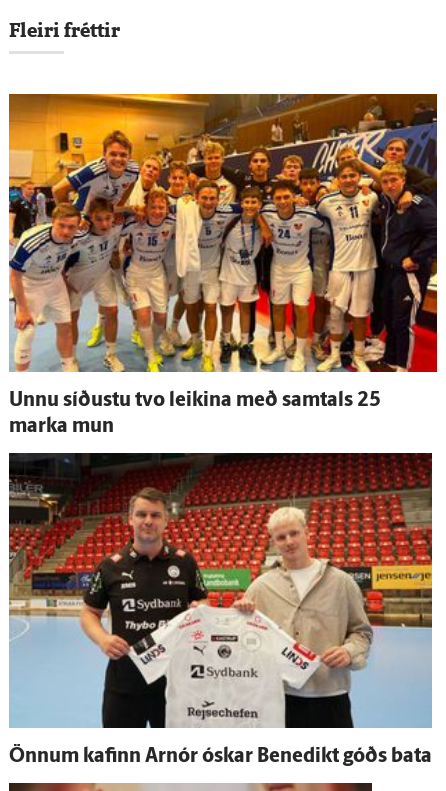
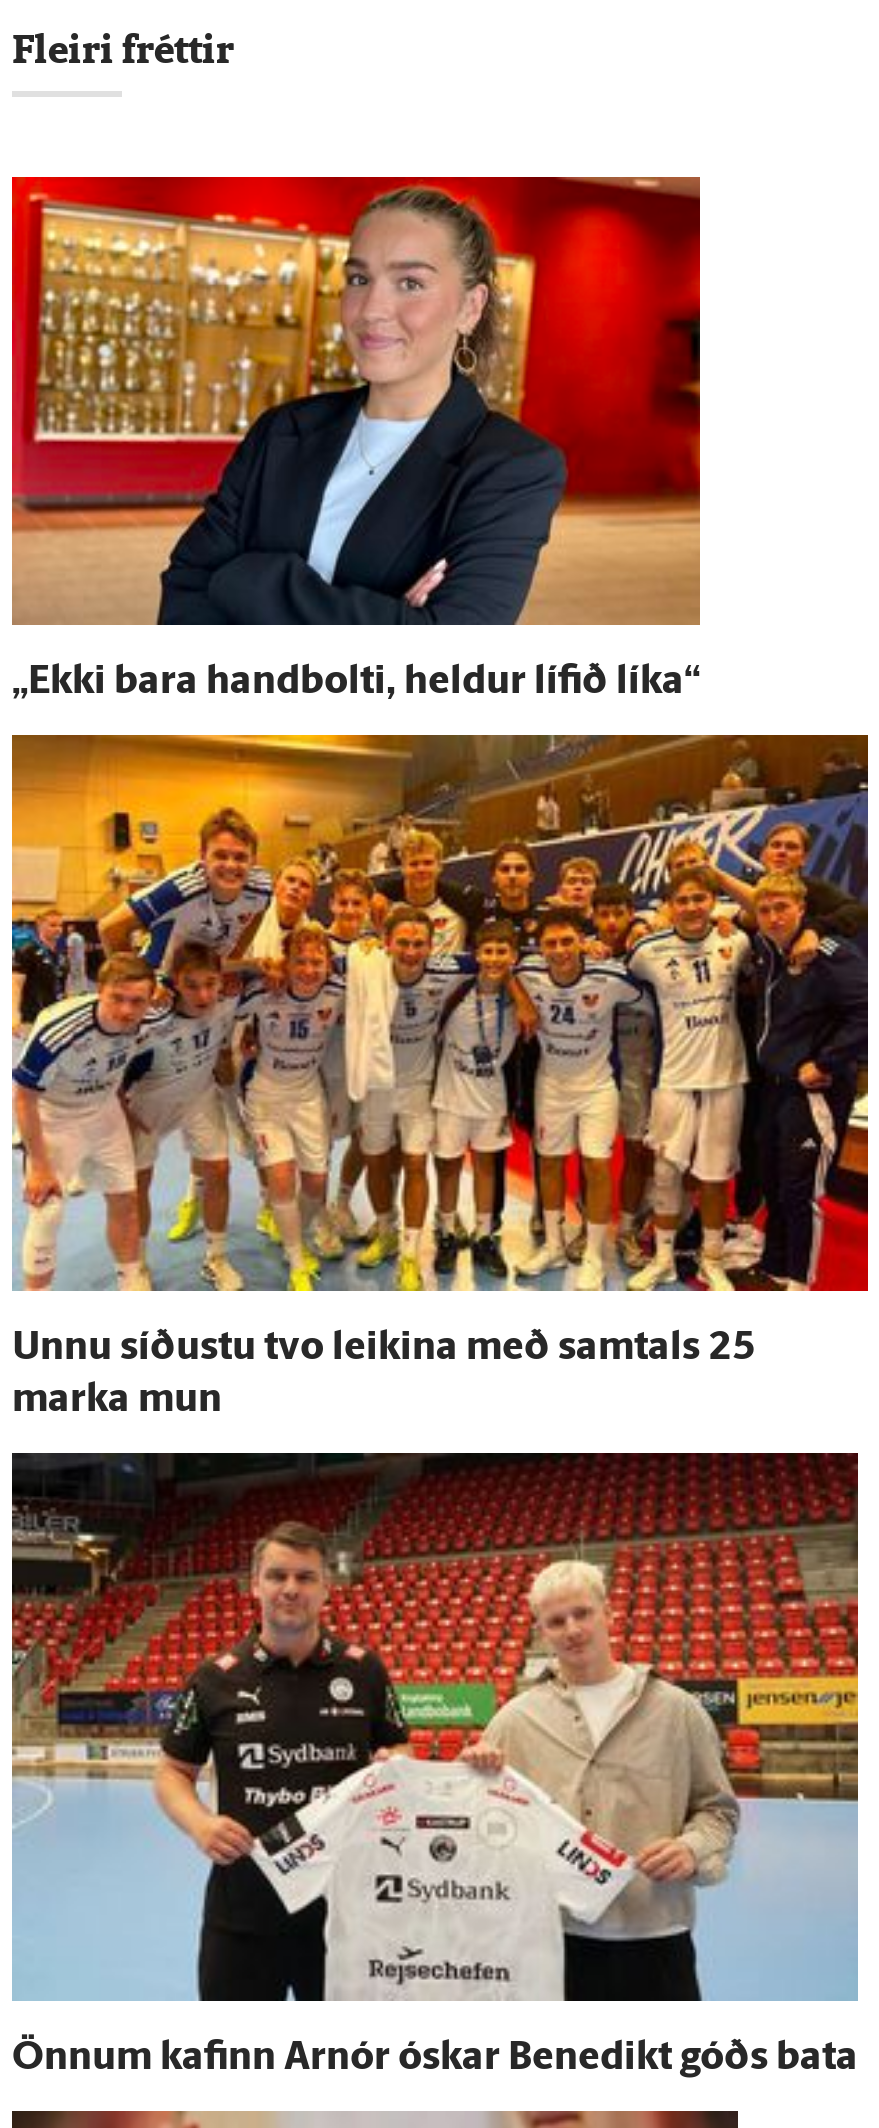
none -> [10,175,702,702] [image] | „Ekki bara handbolti, heldur lífið líka“

